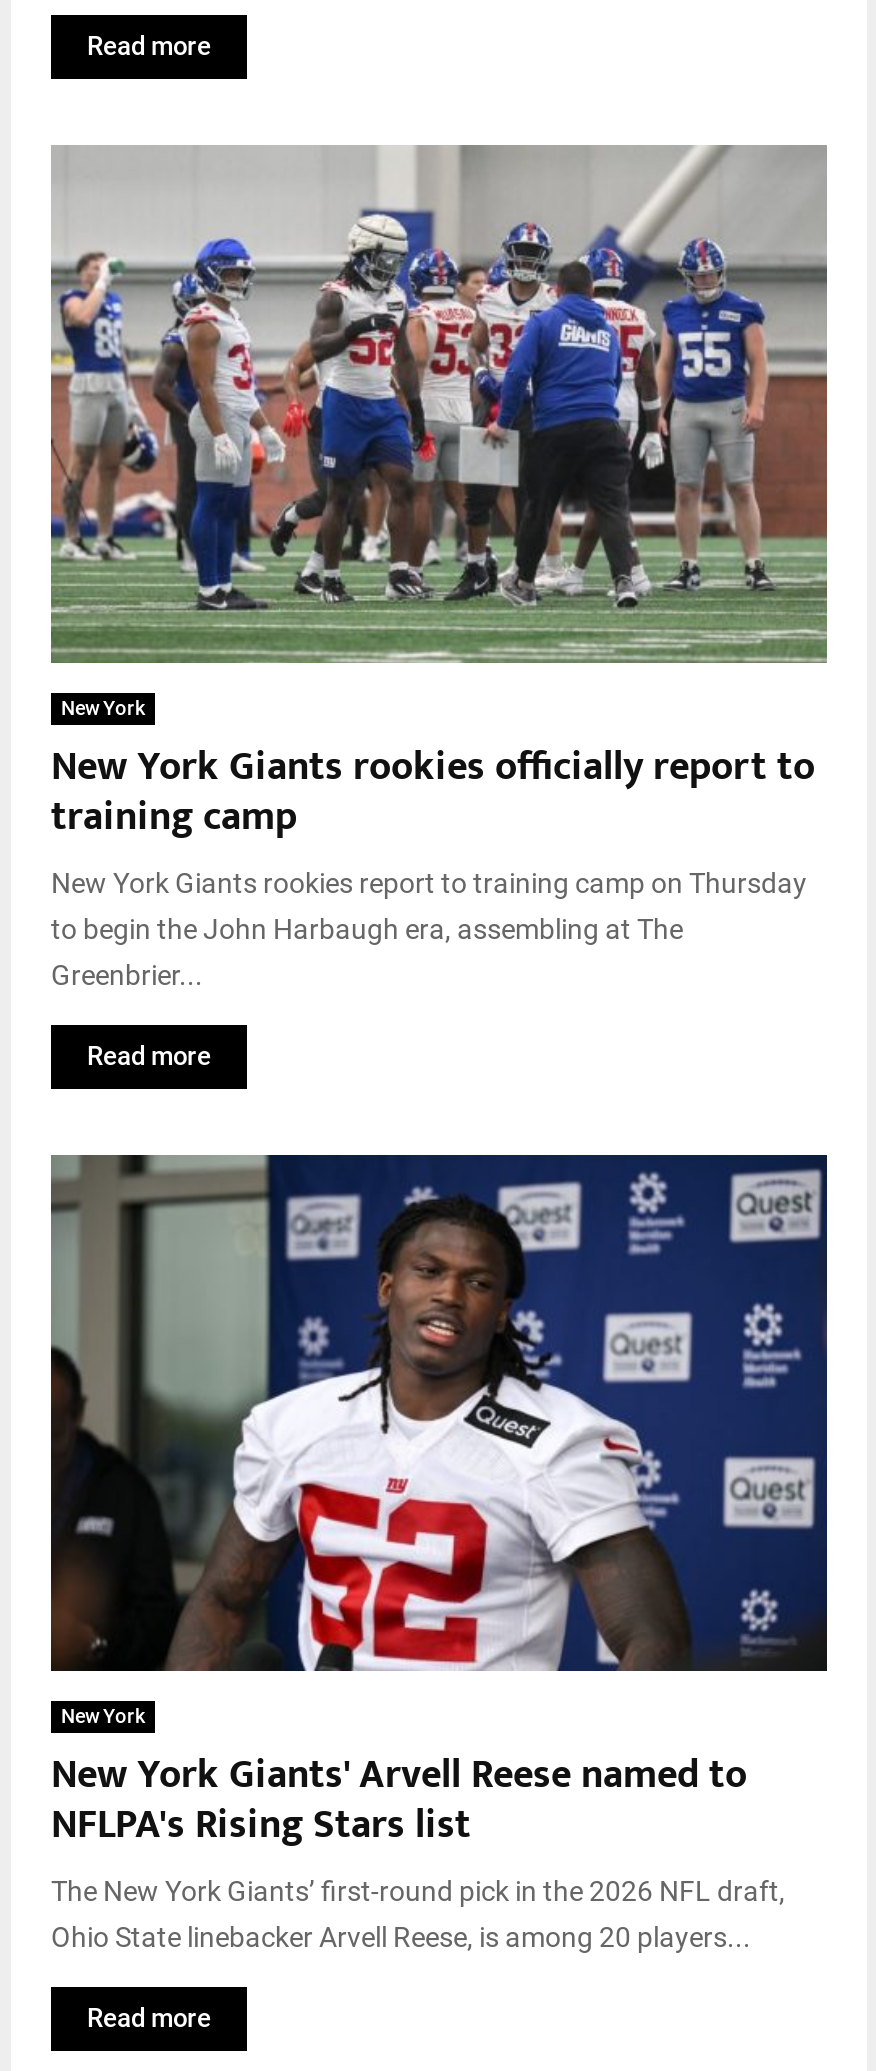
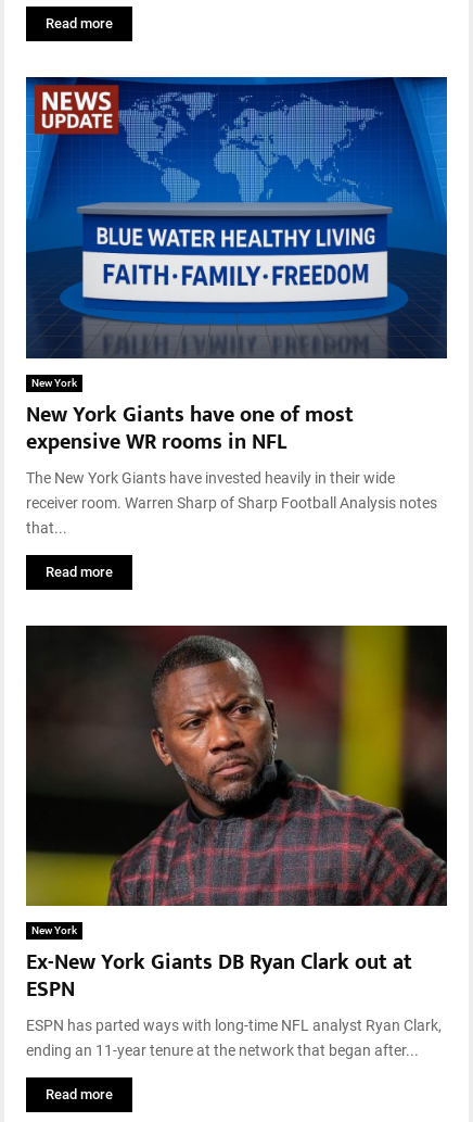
[49,143,829,990] [image] | New York Giants rookies officially report to | training camp | New York Giants rookies report to training camp on Thursday | to begin the John Harbaugh era, assembling at The | Greenbrier... -> [25,76,448,536] [image] | New York Giants have one of most | expensive WR rooms in NFL | The New York Giants have invested heavily in their wide | receiver room. Warren Sharp of Sharp Football Analysis notes | that...
[49,1153,827,1954] [image] | New York Giants' Arvell Reese named to | NFLPA's Rising Stars list | The New York Giants’ first-round pick in the 2026 NFL draft, | Ohio State linebacker Arvell Reese, is among 20 players... -> [25,625,447,1059] [image] | Ex-New York Giants DB Ryan Clark out at | ESPN | ESPN has parted ways with long-time NFL analyst Ryan Clark, | ending an 11-year tenure at the network that began after...

